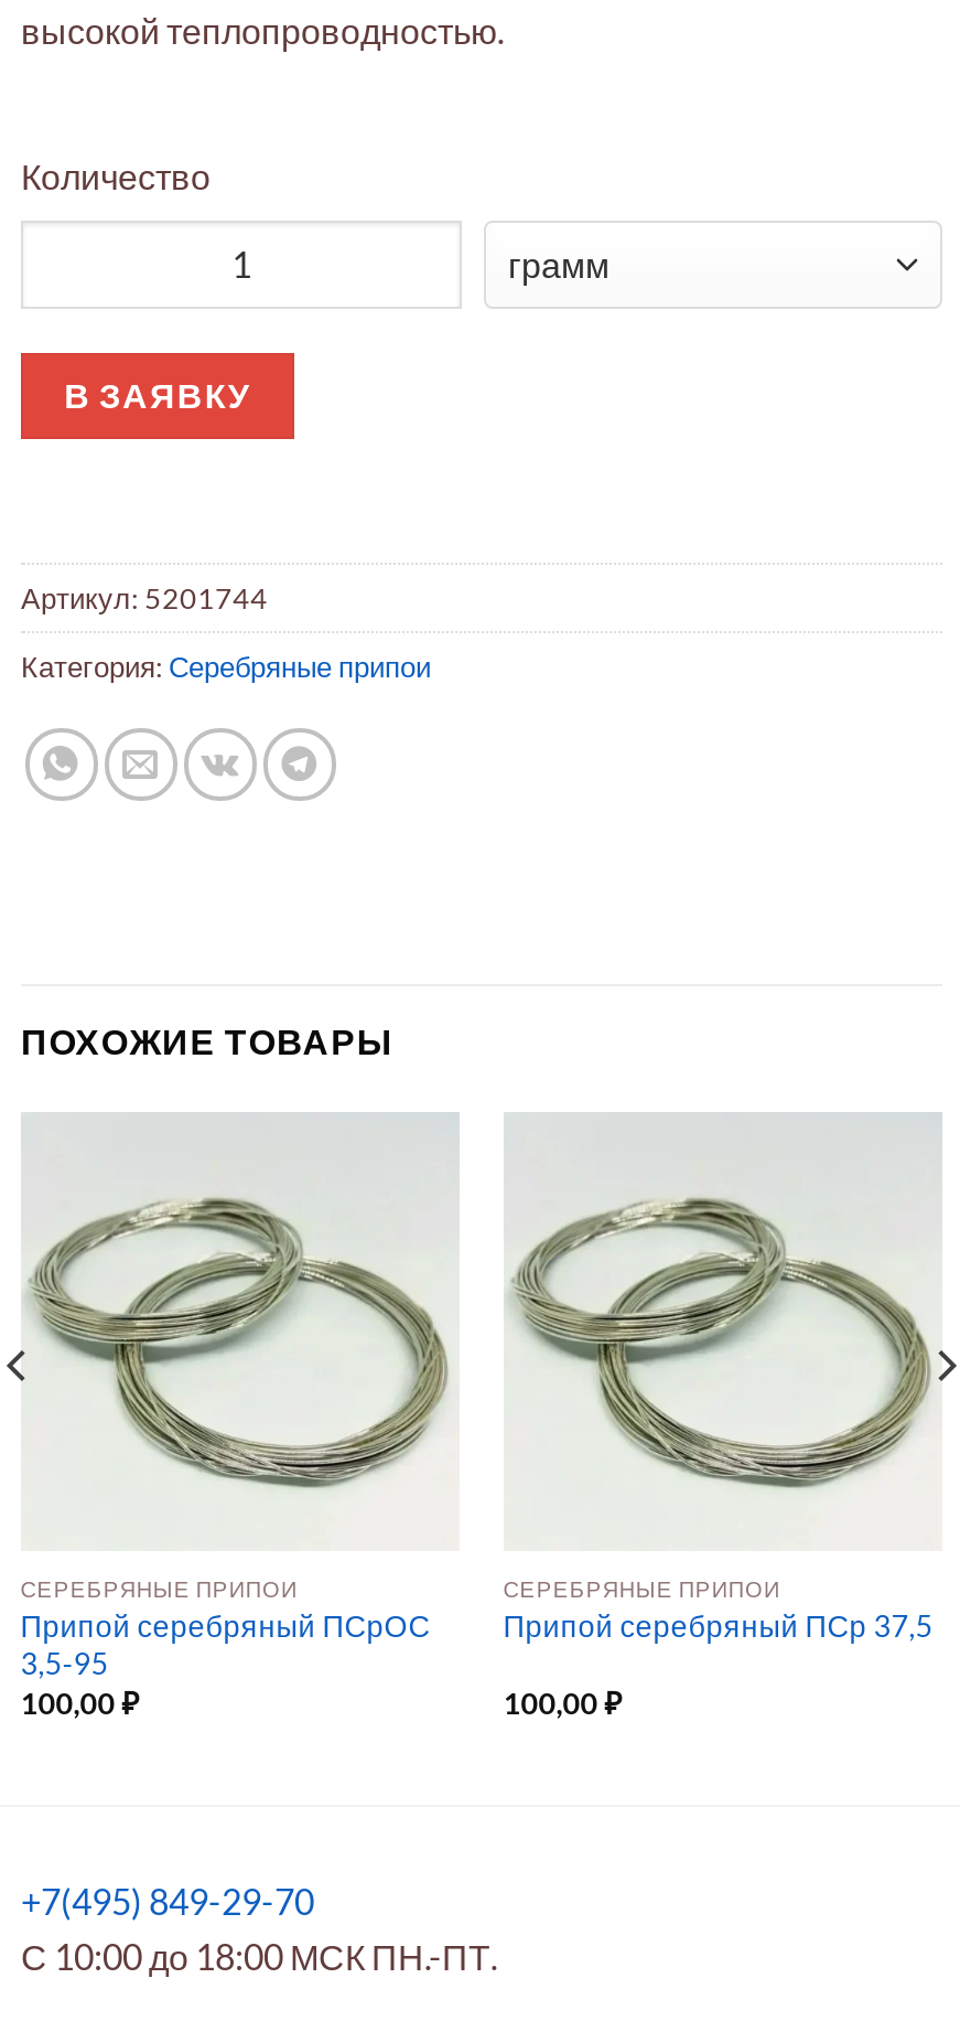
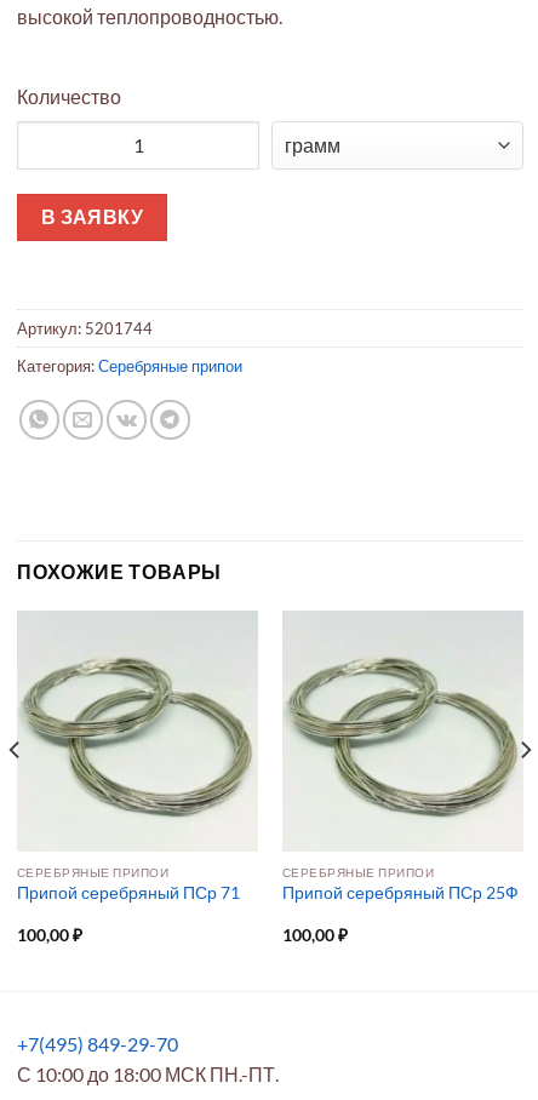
[21,1608,431,1681] Припой серебряный ПСрОС | 3,5-95 -> [17,884,240,903] Припой серебряный ПСр 71
[503,1609,933,1644] Припой серебряный ПСр 37,5 -> [282,884,518,903] Припой серебряный ПСр 25Ф

